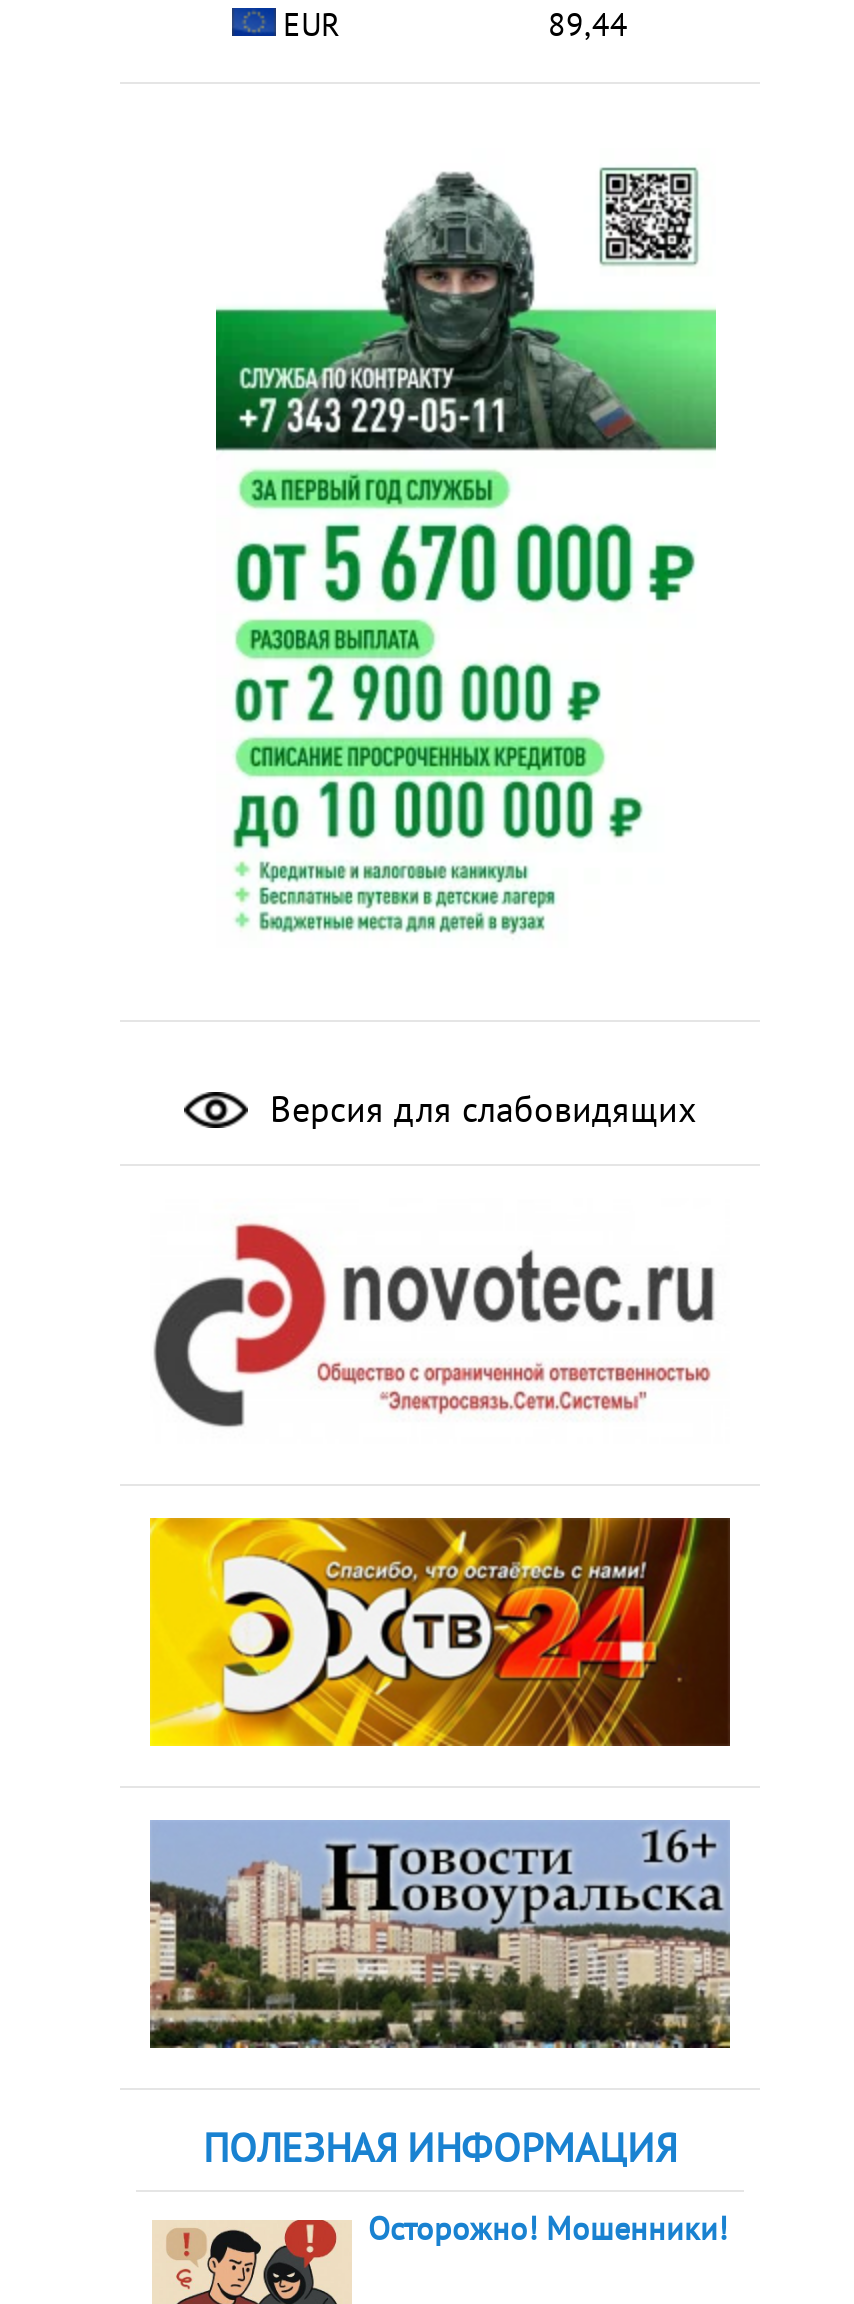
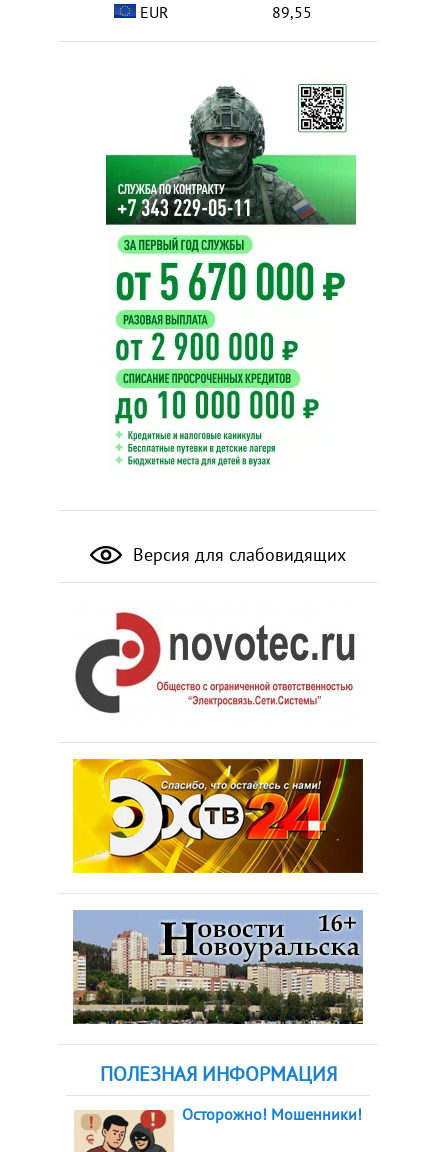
[548,4,628,44] 89,44 -> [272,2,312,22] 89,55

